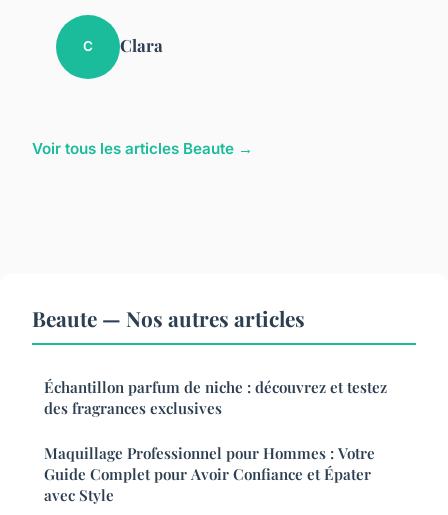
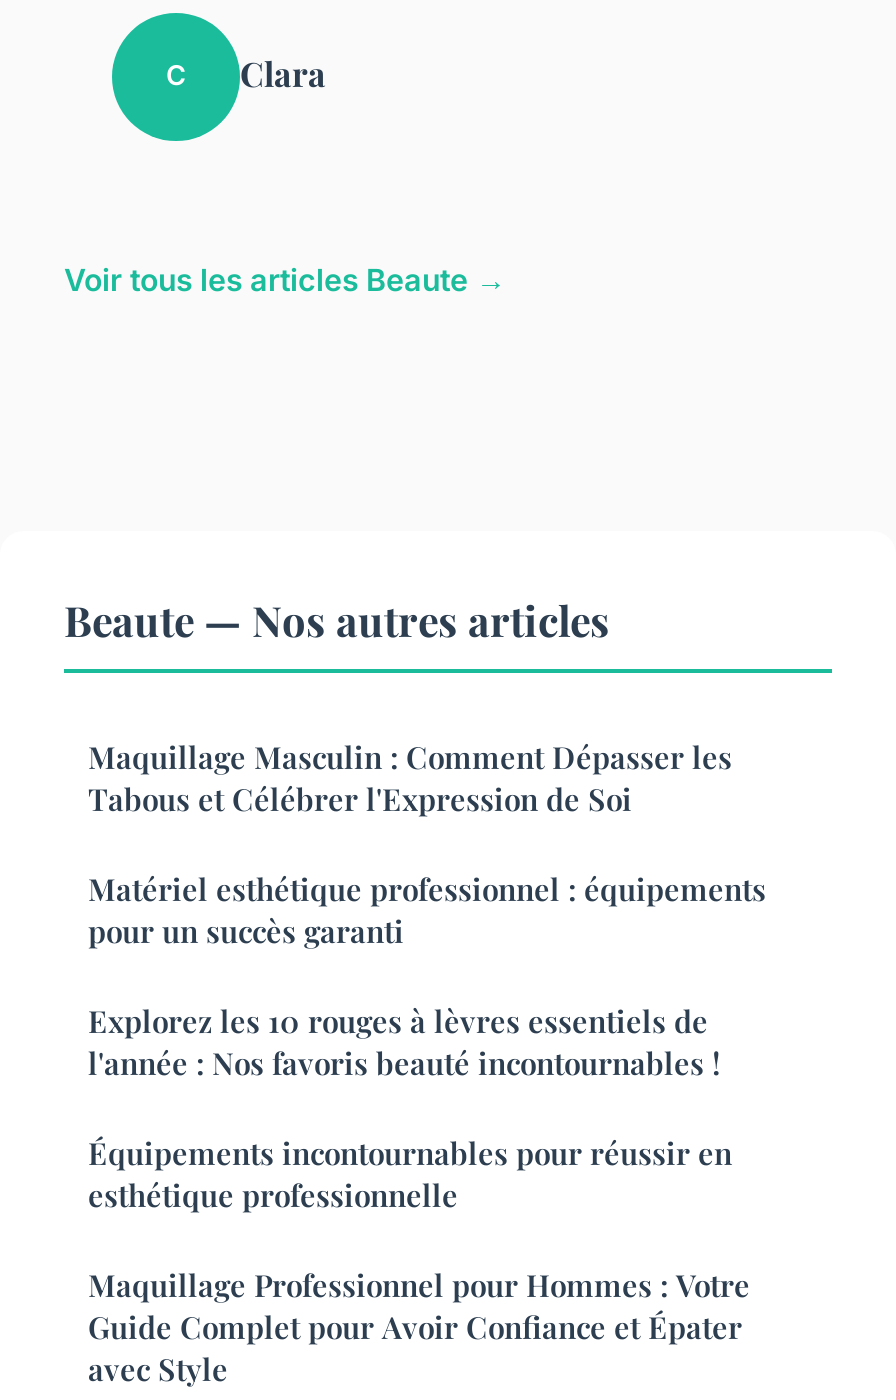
[44,377,387,418] Échantillon parfum de niche : découvrez et testez | des fragrances exclusives -> [88,736,766,1214] Maquillage Masculin : Comment Dépasser les | Tabous et Célébrer l'Expression de Soi | Matériel esthétique professionnel : équipements | pour un succès garanti | Explorez les 10 rouges à lèvres essentiels de | l'année : Nos favoris beauté incontournables ! | Équipements incontournables pour réussir en | esthétique professionnelle

